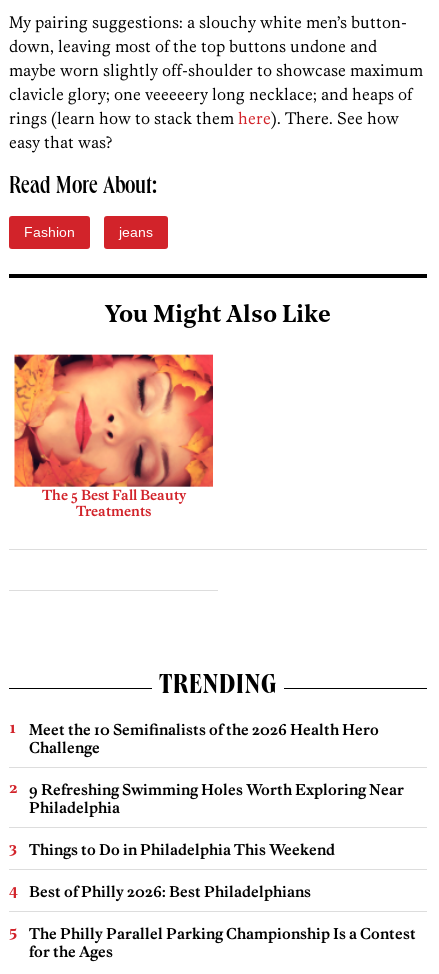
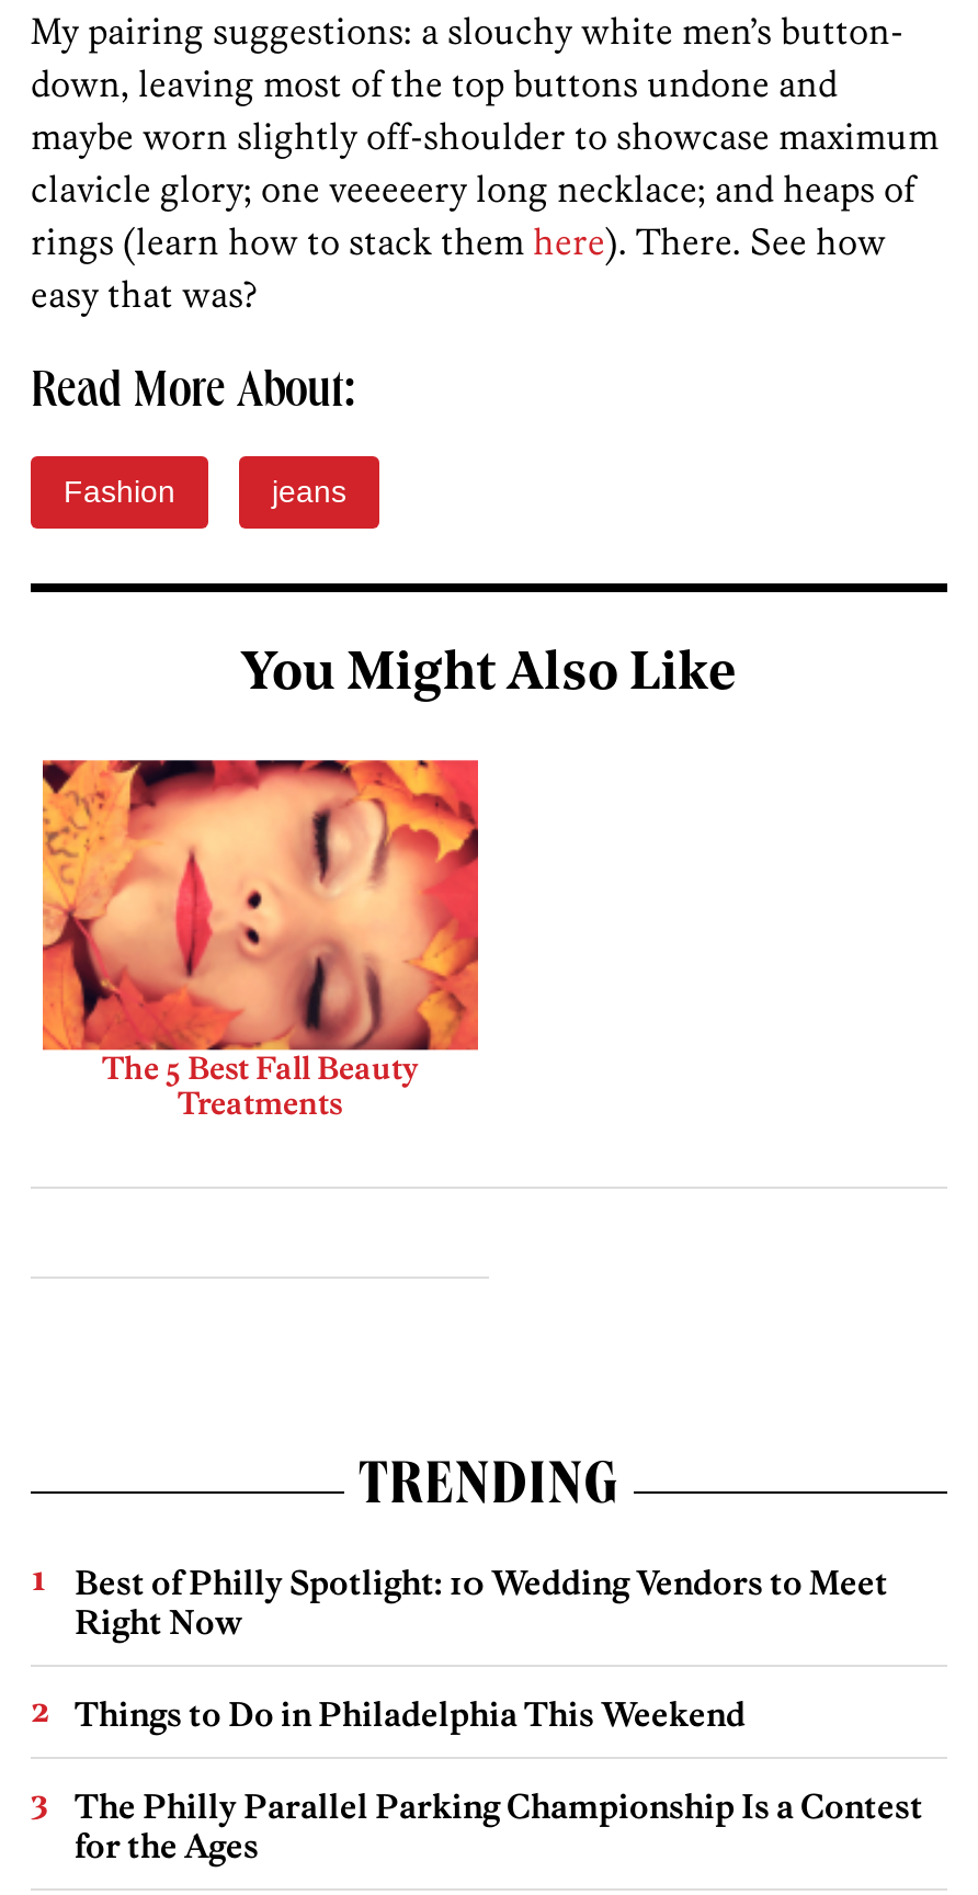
[29,720,404,817] Meet the 10 Semifinalists of the 2026 Health Hero | Challenge | 9 Refreshing Swimming Holes Worth Exploring Near | Philadelphia -> [75,1562,888,1643] Best of Philly Spotlight: 10 Wedding Vendors to Meet | Right Now
[29,882,311,901] Best of Philly 2026: Best Philadelphians -> none

